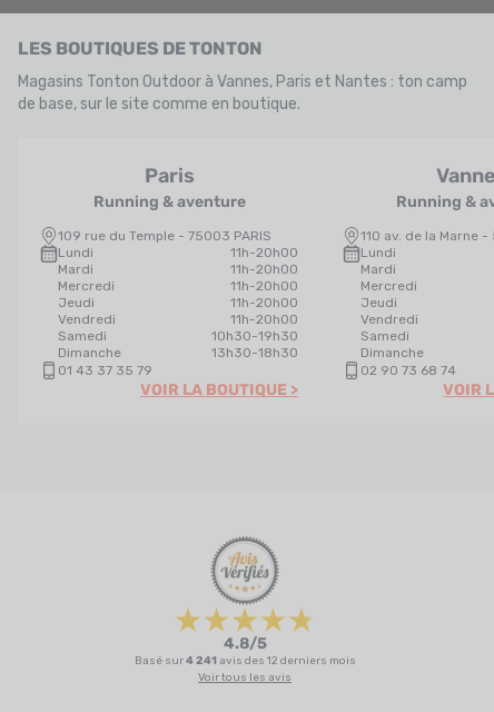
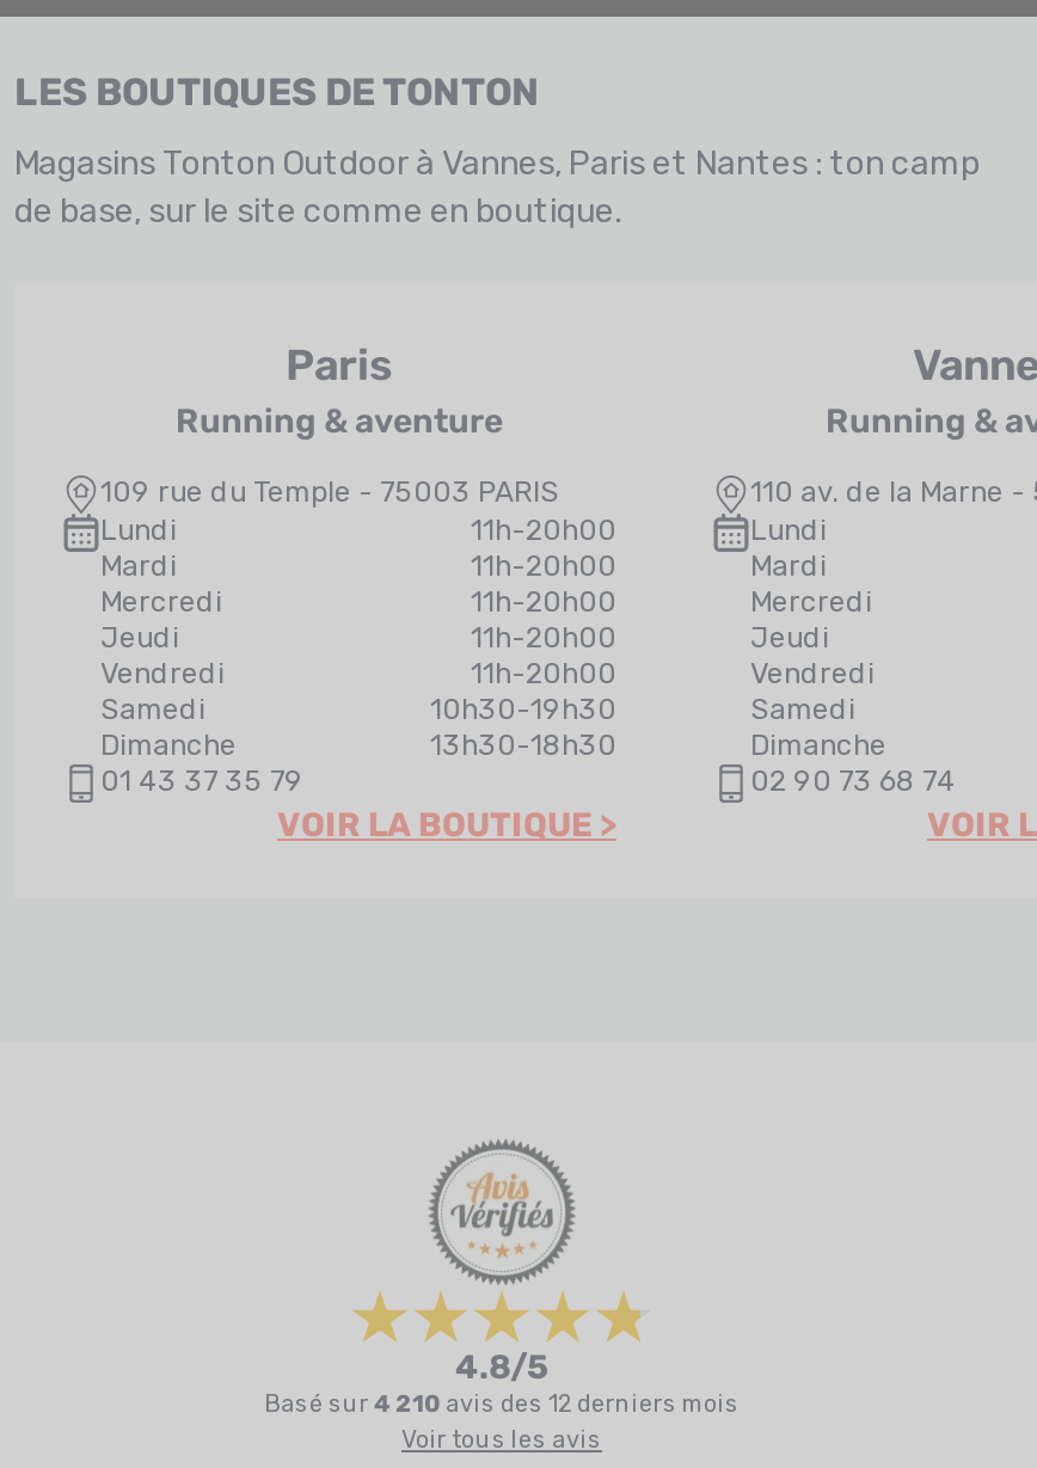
[134,654,355,668] Basé sur 4 241 avis des 12 derniers mois -> [264,1391,740,1420] Basé sur 4 210 avis des 12 derniers mois

